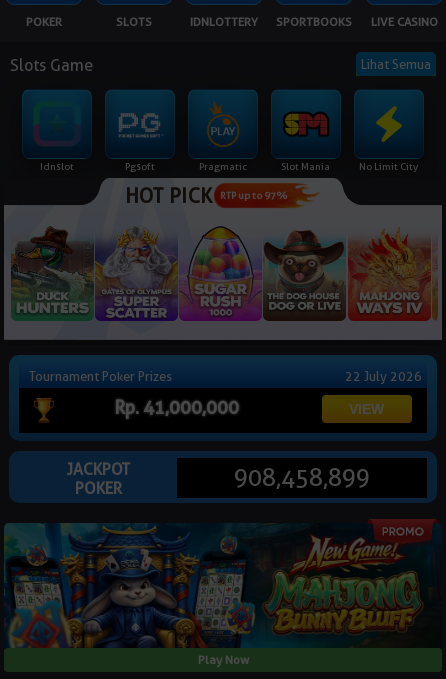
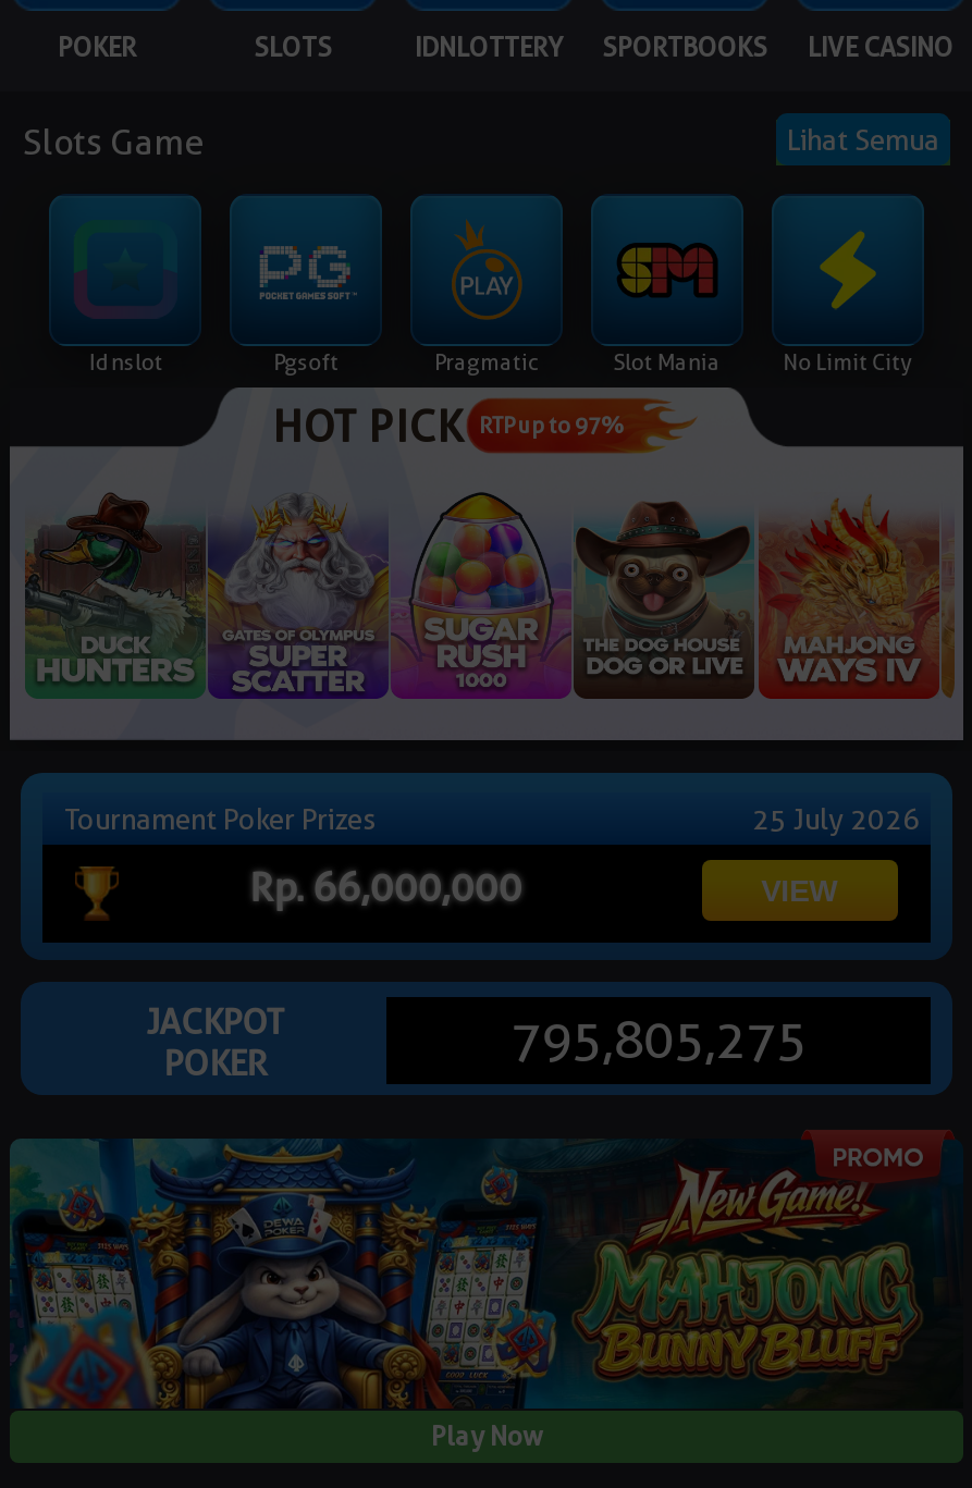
[345,368,422,384] 22 July 2026 -> [752,802,920,837] 25 July 2026
[114,397,239,418] Rp. 41,000,000 -> [250,865,522,911] Rp. 66,000,000
[234,463,370,492] 908,458,899 -> [511,1009,807,1072] 795,805,275

